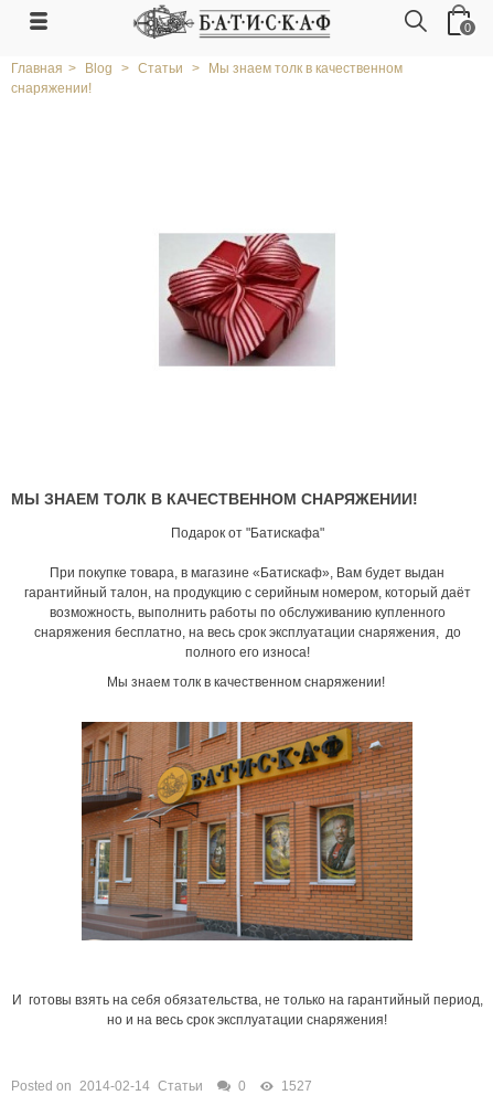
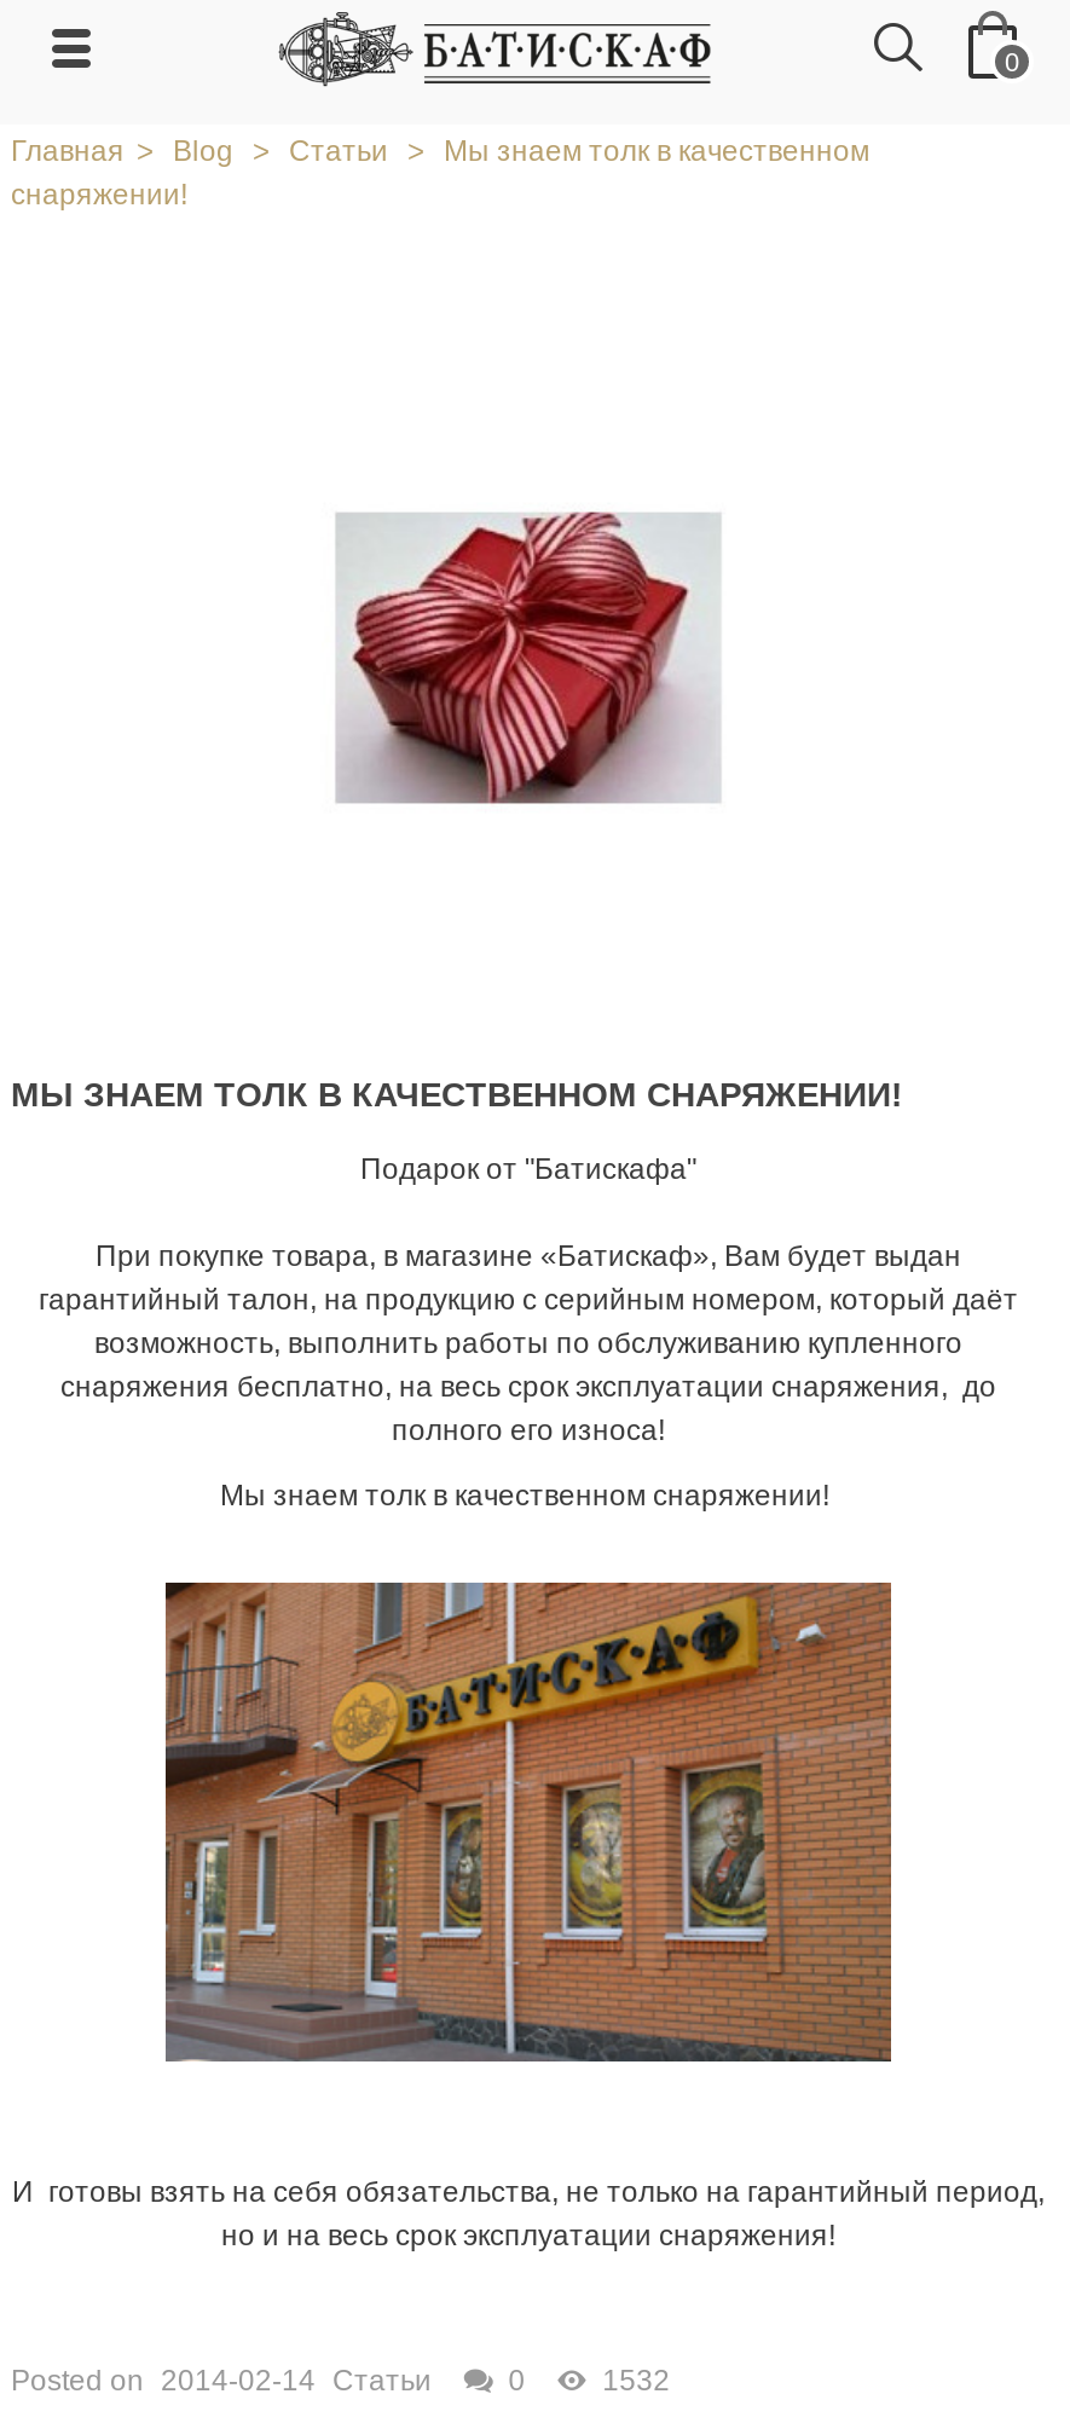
[281,1079,312,1094] 1527 -> [602,2364,670,2398] 1532

